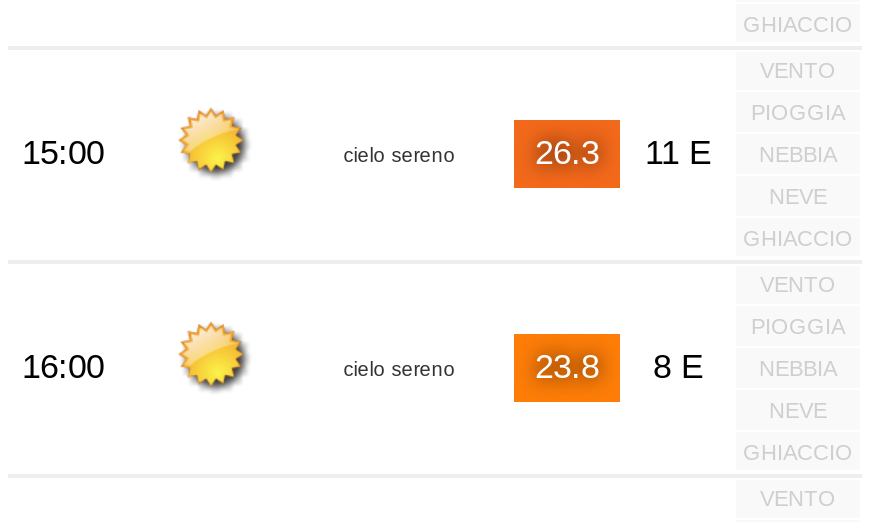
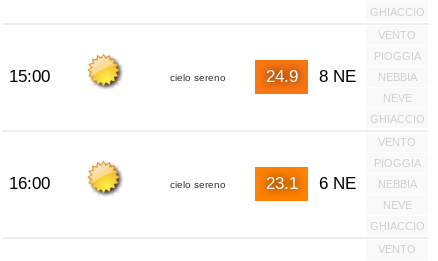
[535,133,711,171] 26.3 | 11 E -> [265,66,355,85] 24.9 | 8 NE
[535,347,703,385] 23.8 | 8 E -> [265,173,355,192] 23.1 | 6 NE

